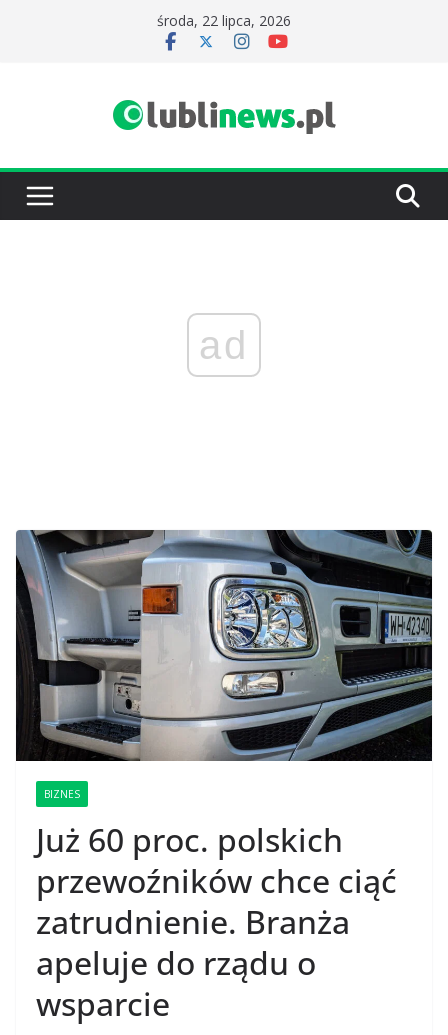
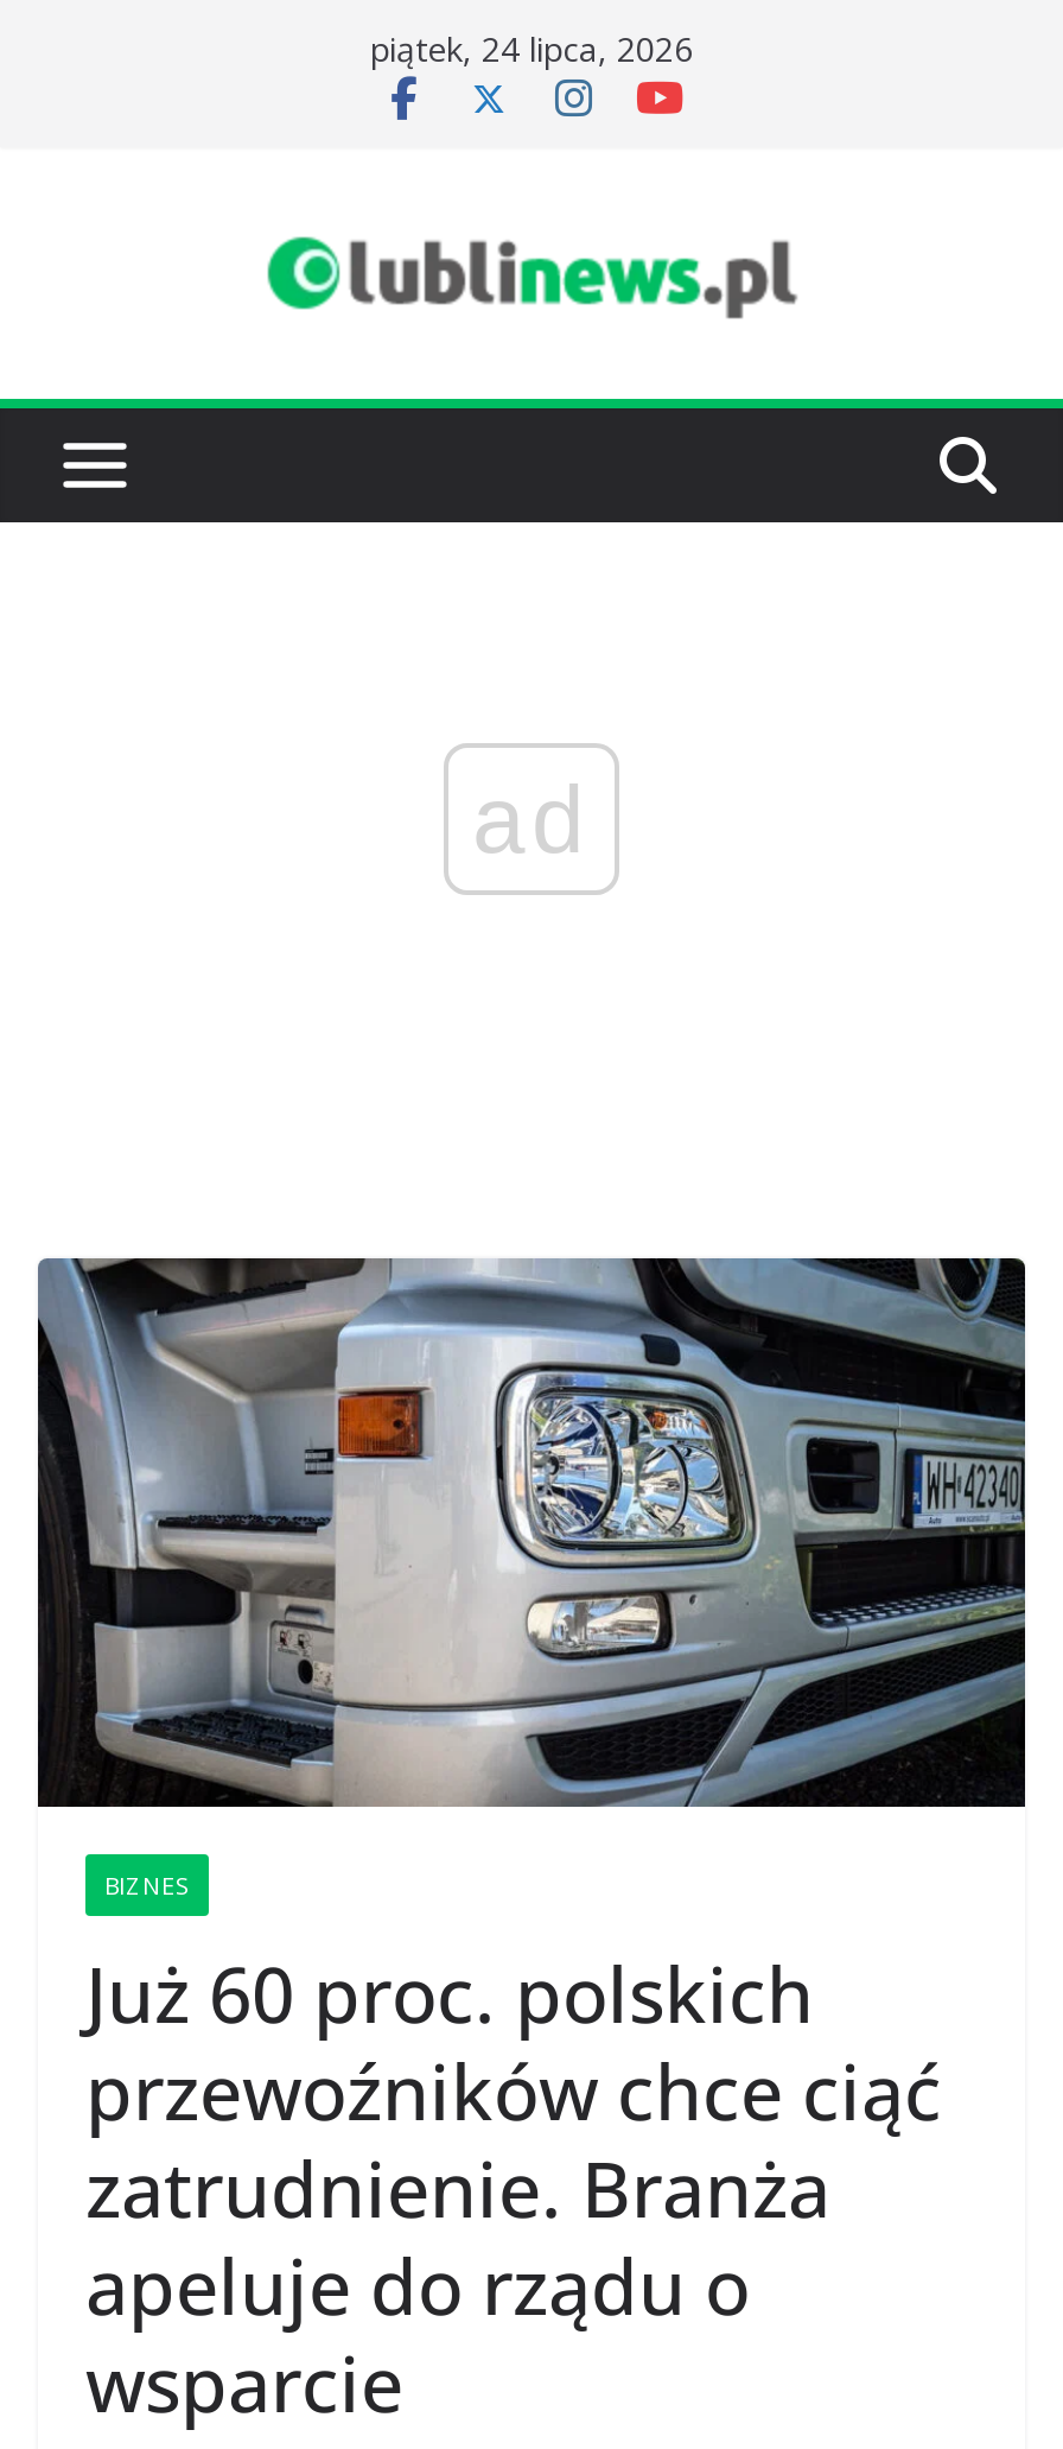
[157,11,291,30] środa, 22 lipca, 2026 -> [370,26,693,71] piątek, 24 lipca, 2026

